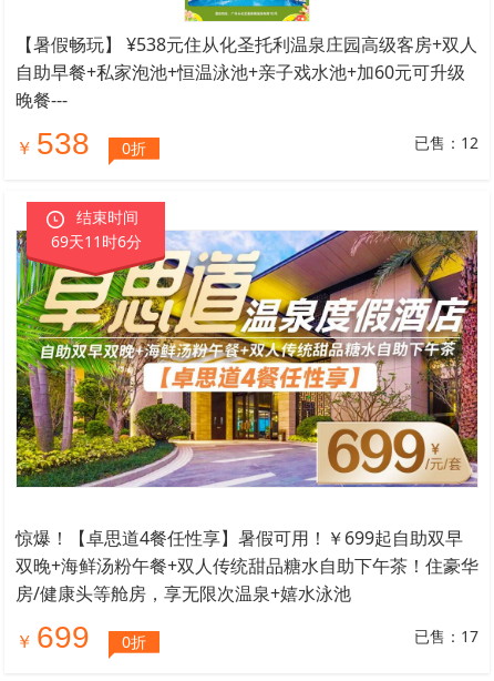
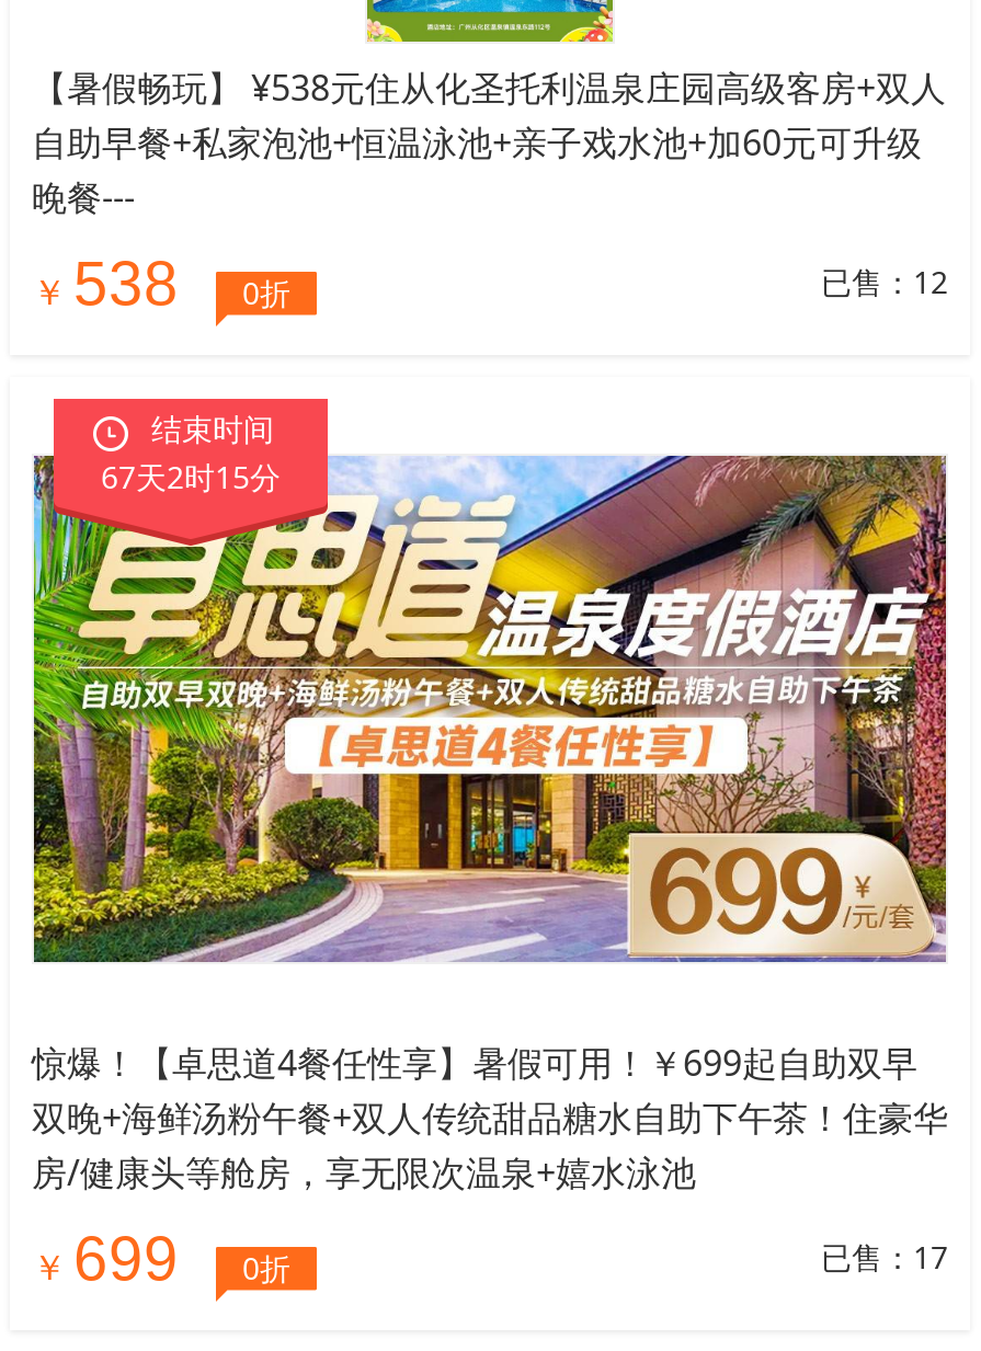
[50,231,141,252] 69天11时6分 -> [101,456,281,498] 67天2时15分

